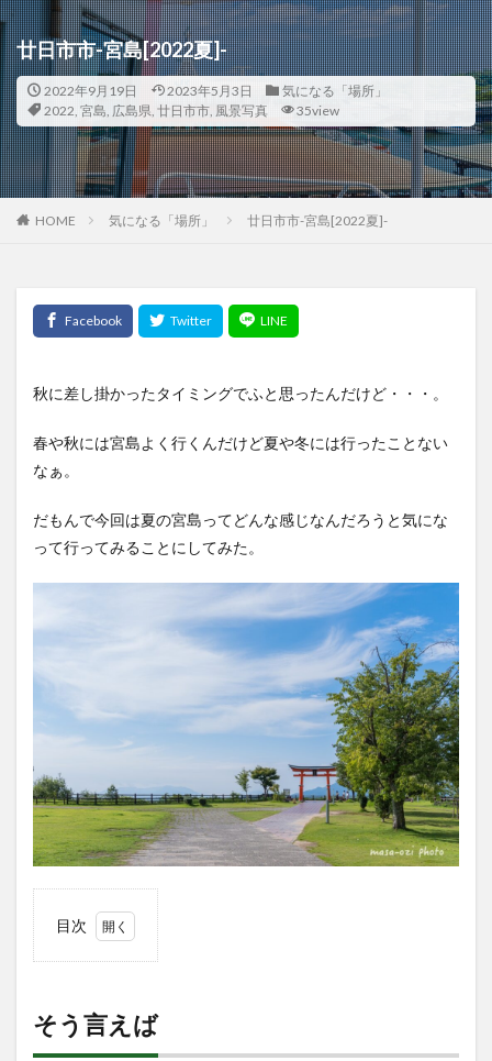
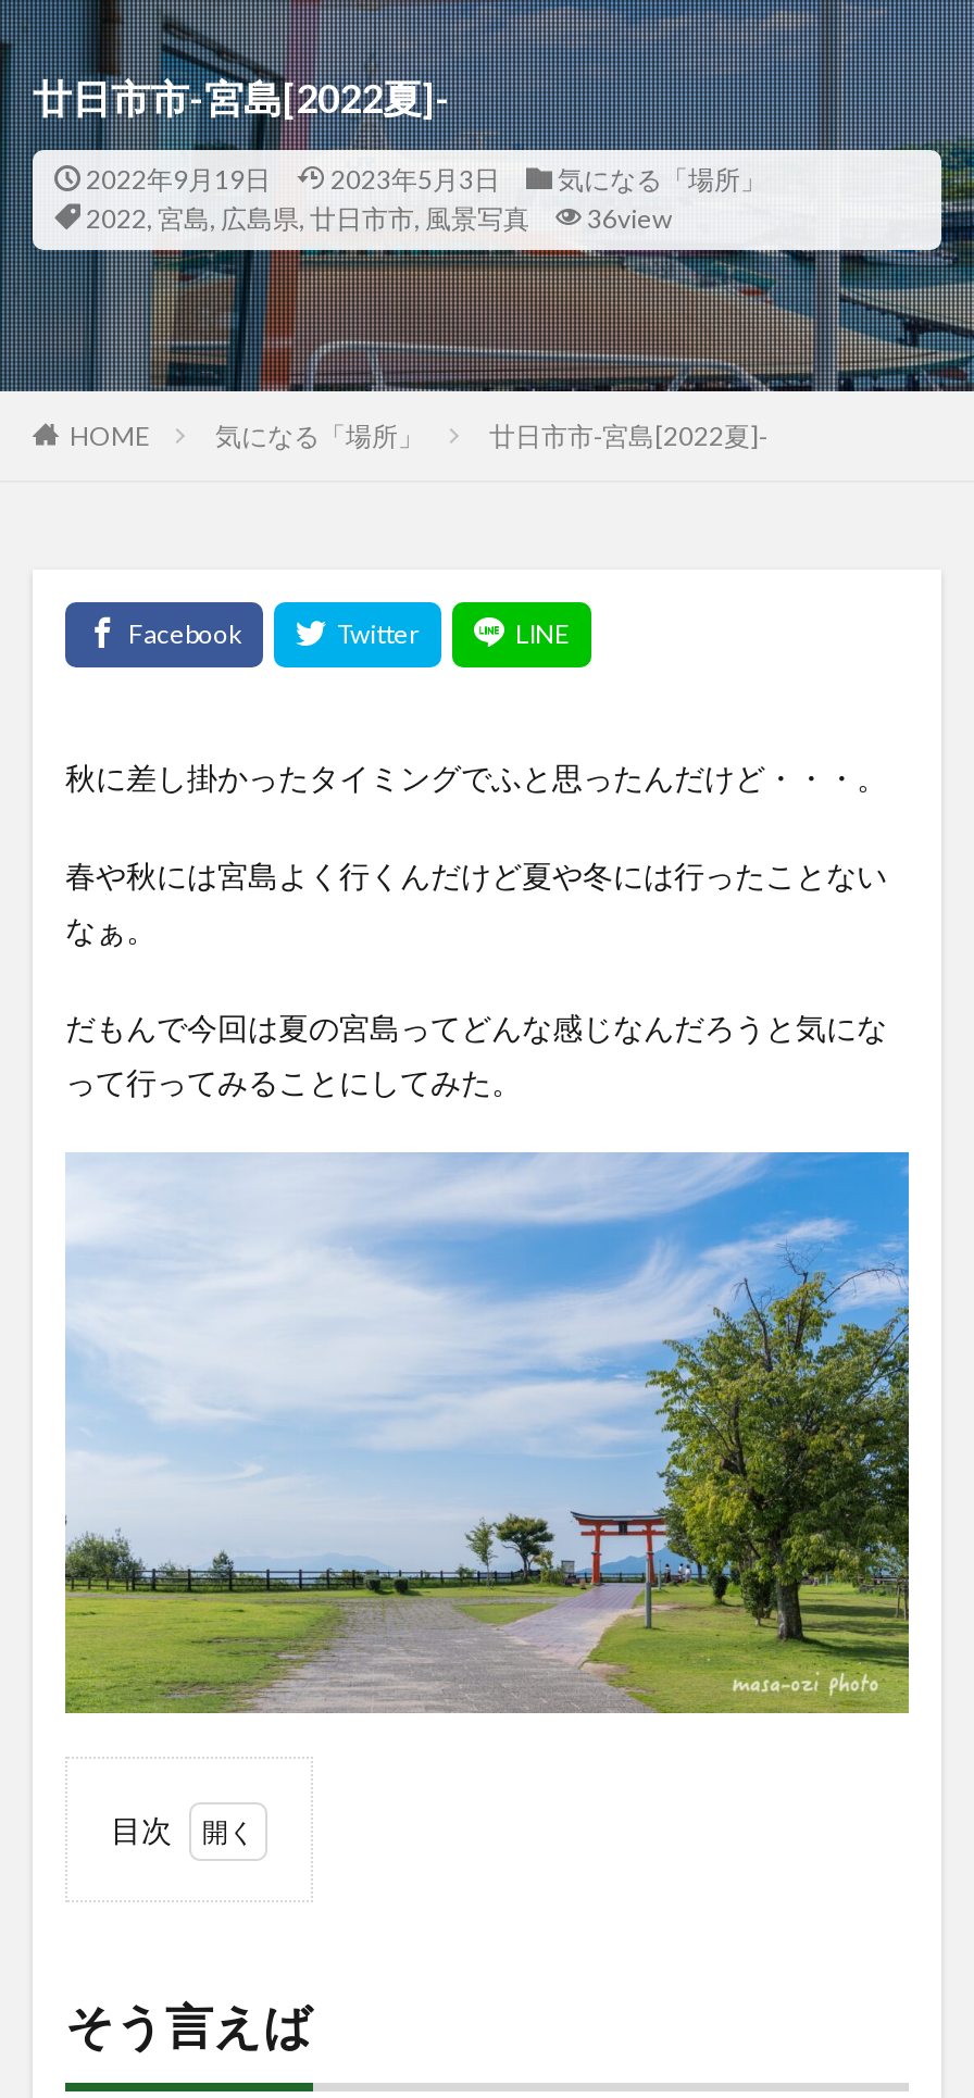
[43,102,339,119] 2022,宮島,広島県,廿日市市,風景写真 35view -> [86,202,672,235] 2022,宮島,広島県,廿日市市,風景写真 36view

